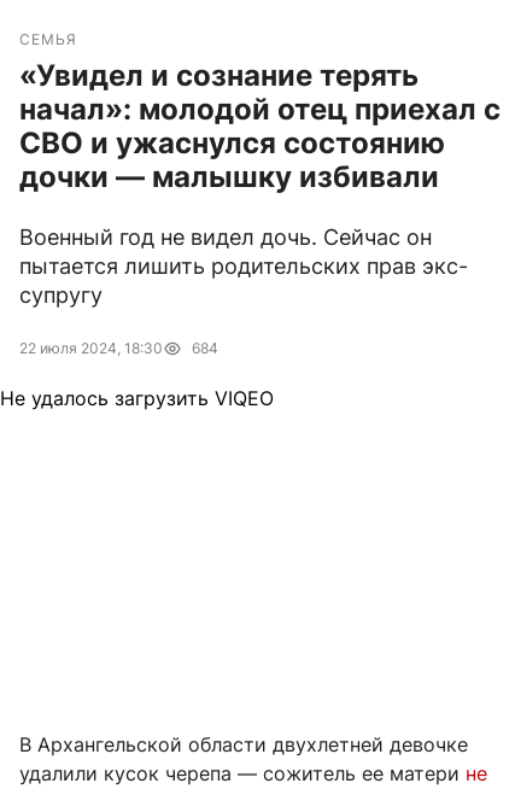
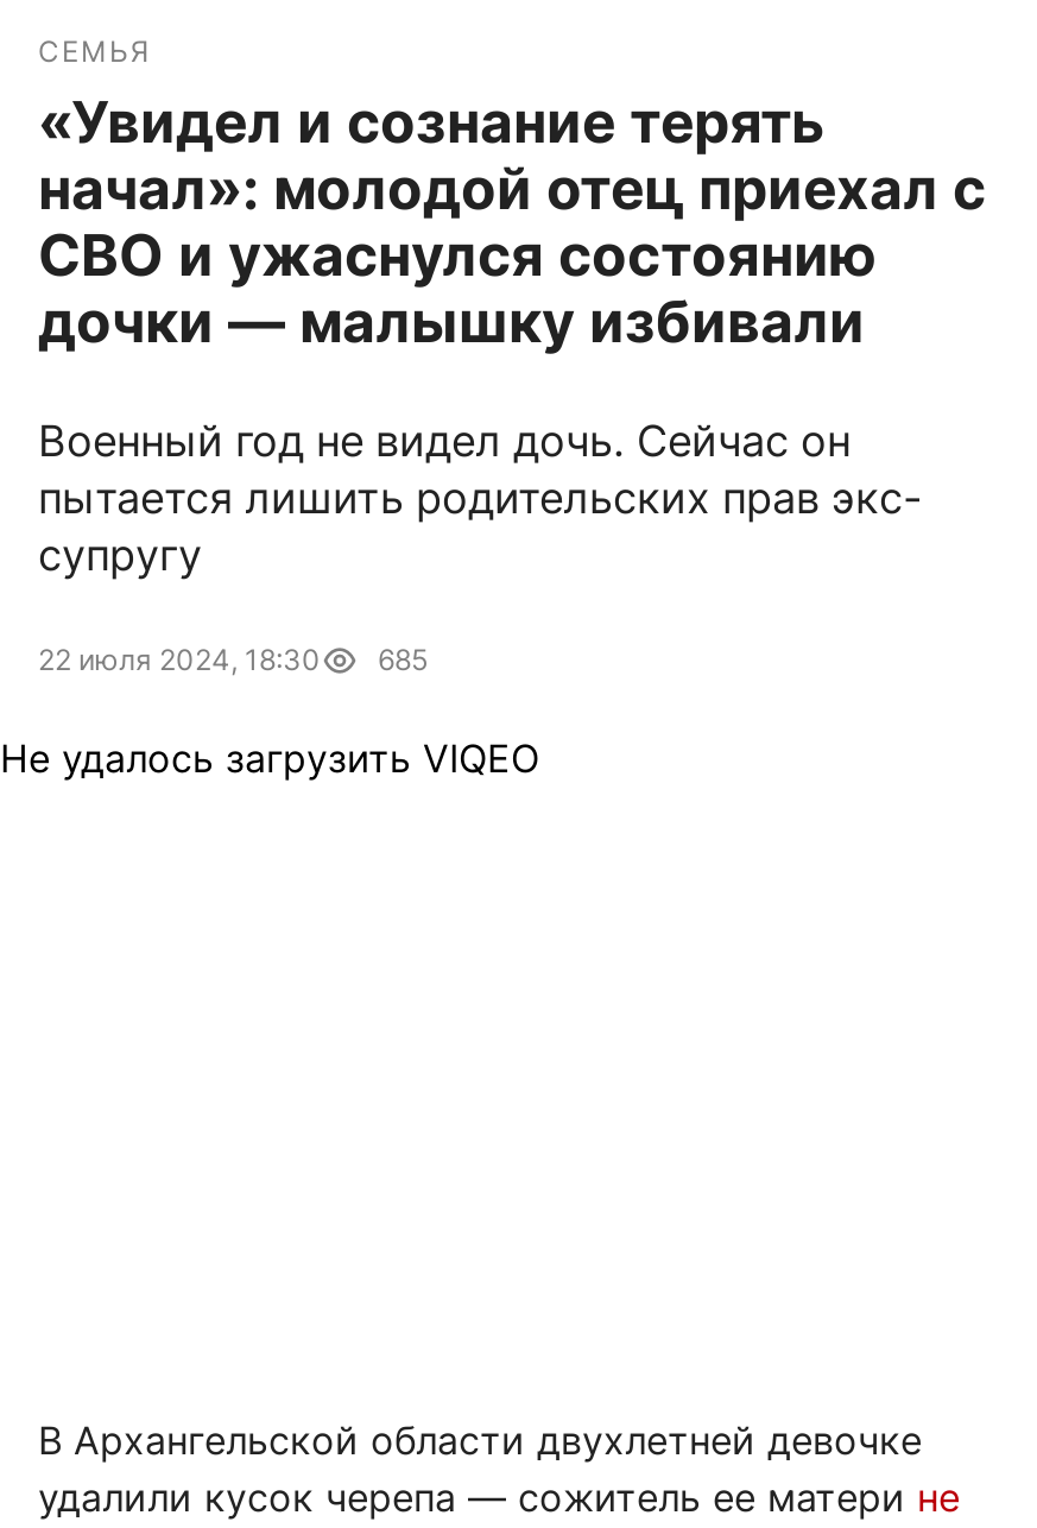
[19,339,218,357] 22 июля 2024, 18:30 684 -> [38,642,428,678] 22 июля 2024, 18:30 685

